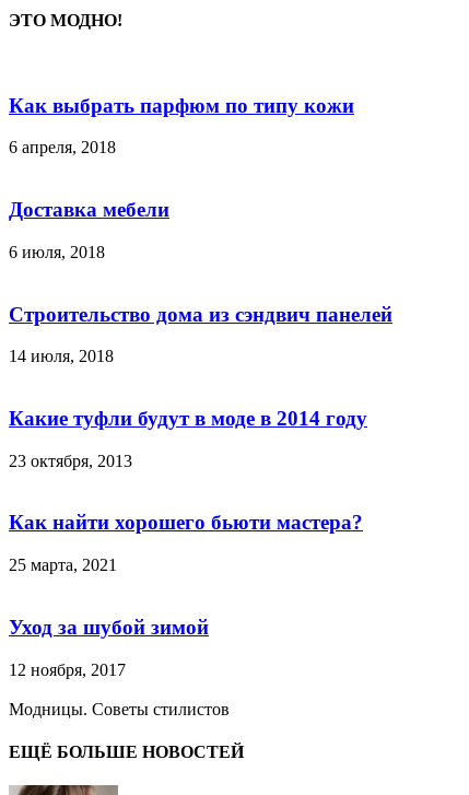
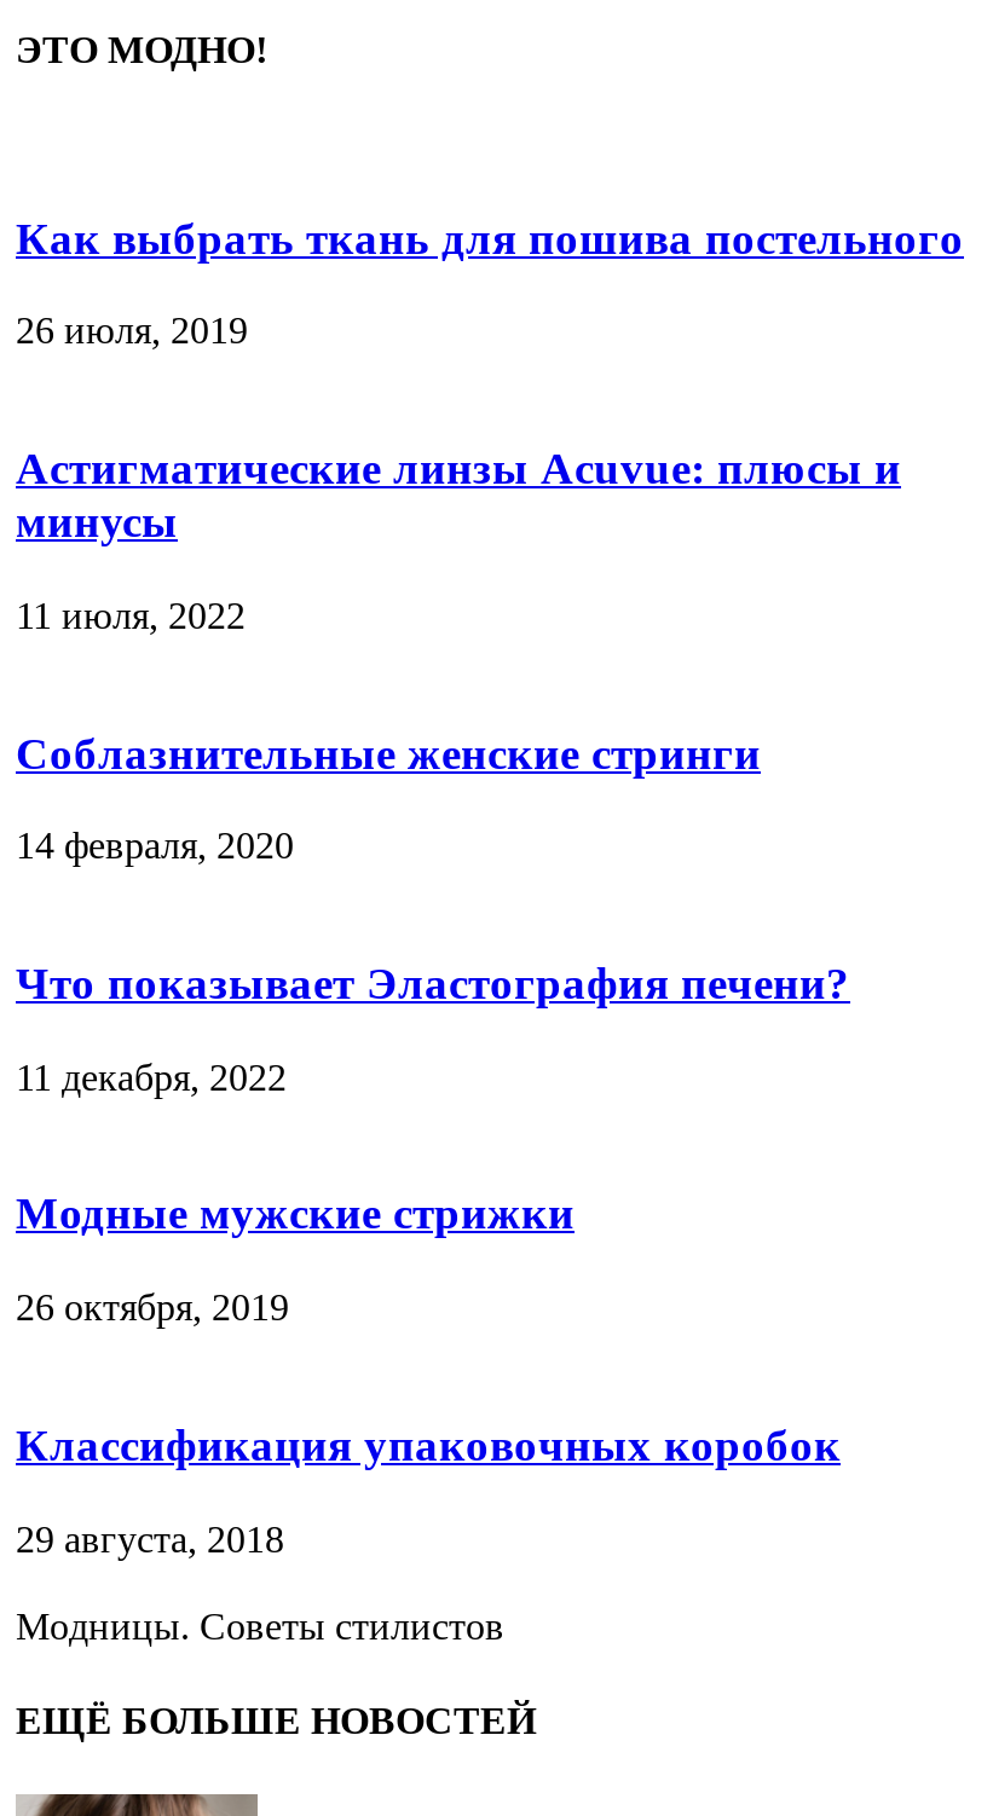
[9,94,354,117] Как выбрать парфюм по типу кожи -> [16,212,964,263] Как выбрать ткань для пошива постельного
[9,138,116,157] 6 апреля, 2018 -> [16,310,248,352] 26 июля, 2019
[9,198,169,221] Доставка мебели -> [16,443,901,547] Астигматические линзы Acuvue: плюсы и | минусы
[9,243,105,261] 6 июля, 2018 -> [16,595,246,636] 11 июля, 2022
[9,302,392,325] Строительство дома из сэндвич панелей -> [16,727,761,778] Соблазнительные женские стринги
[9,347,114,366] 14 июля, 2018 -> [16,825,294,866] 14 февраля, 2020
[9,407,367,430] Какие туфли будут в моде в 2014 году -> [16,958,850,1008] Что показывает Эластография печени?
[9,451,132,470] 23 октября, 2013 -> [16,1056,287,1097] 11 декабря, 2022
[9,511,363,534] Как найти хорошего бьюти мастера? -> [16,1189,575,1239] Модные мужские стрижки
[9,556,117,574] 25 марта, 2021 -> [16,1287,289,1328] 26 октября, 2019
[9,616,209,639] Уход за шубой зимой -> [16,1419,841,1470] Классификация упаковочных коробок
[9,660,126,679] 12 ноября, 2017 -> [16,1518,284,1559] 29 августа, 2018

